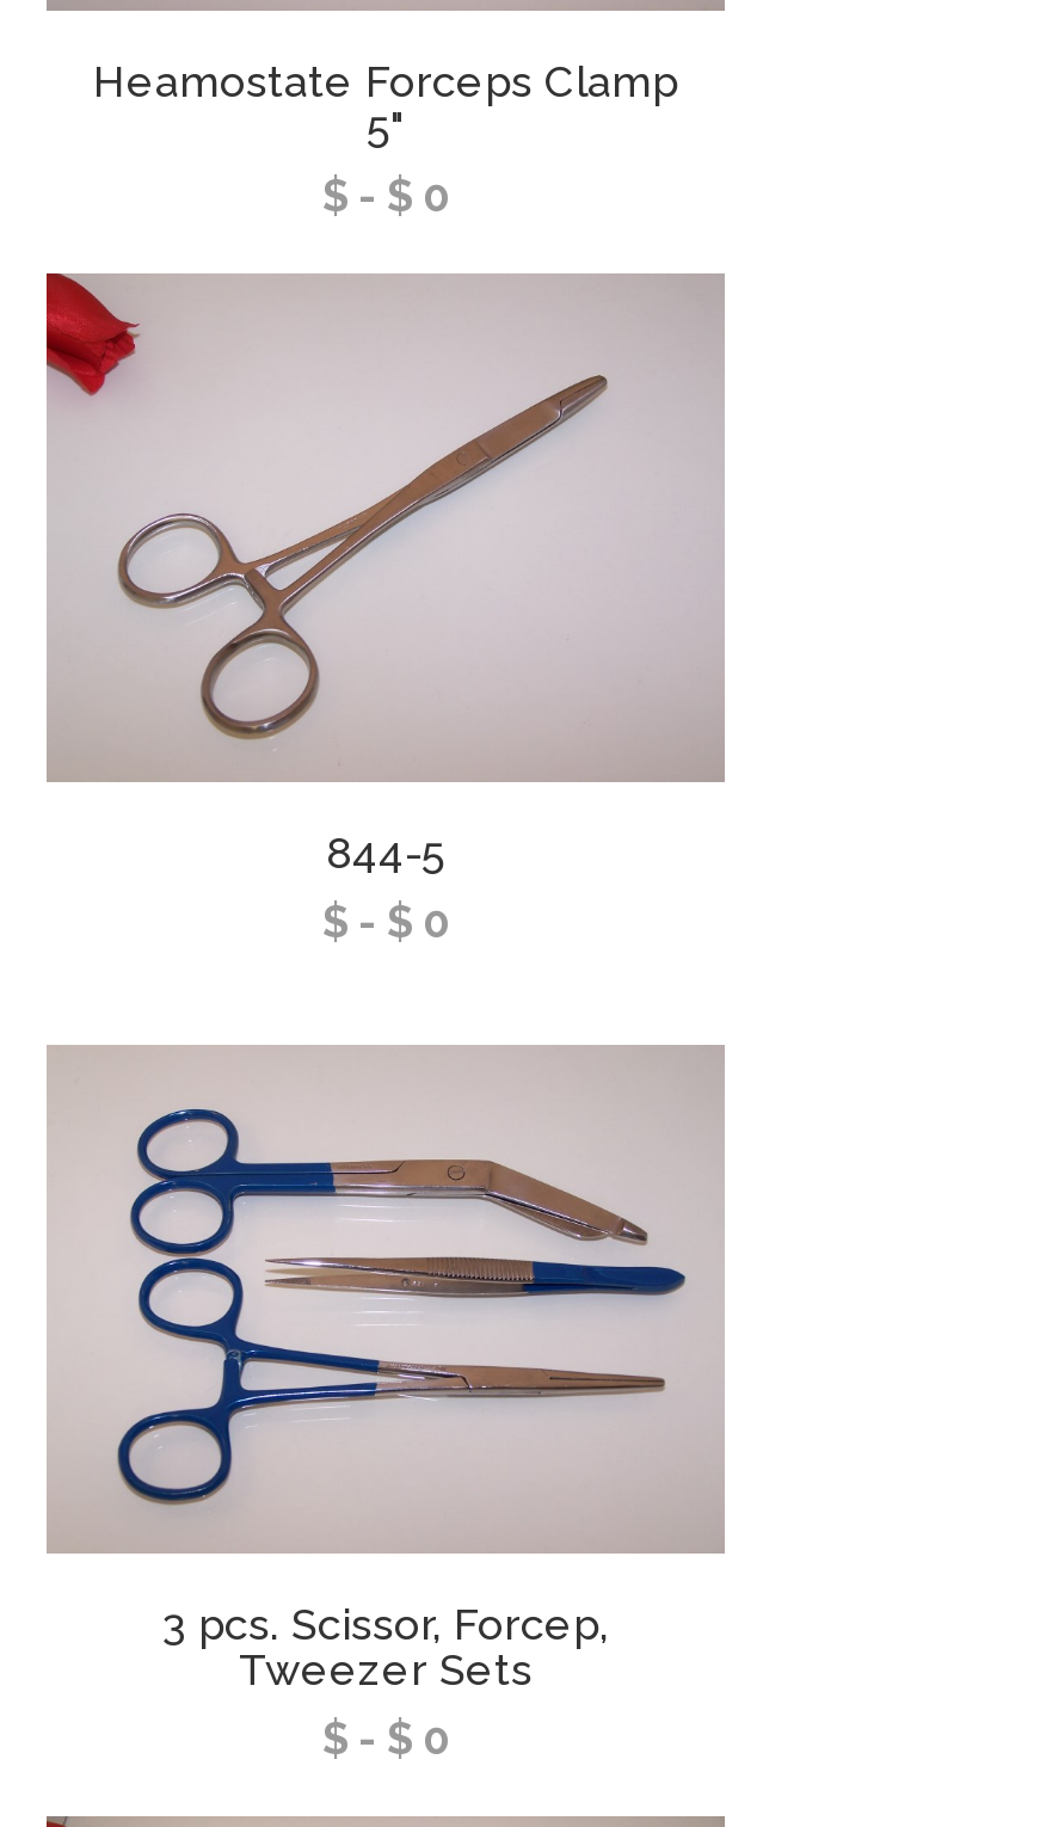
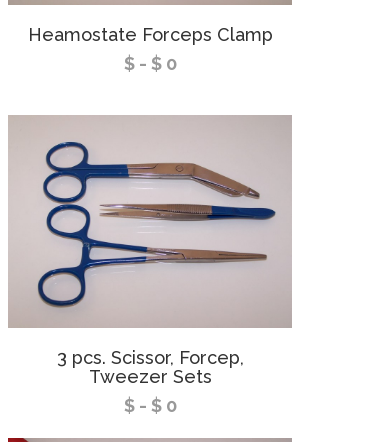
[322,103,449,222] 5" | $ - $ 0 -> none
[44,272,684,879] [image] | 844-5 -> none

